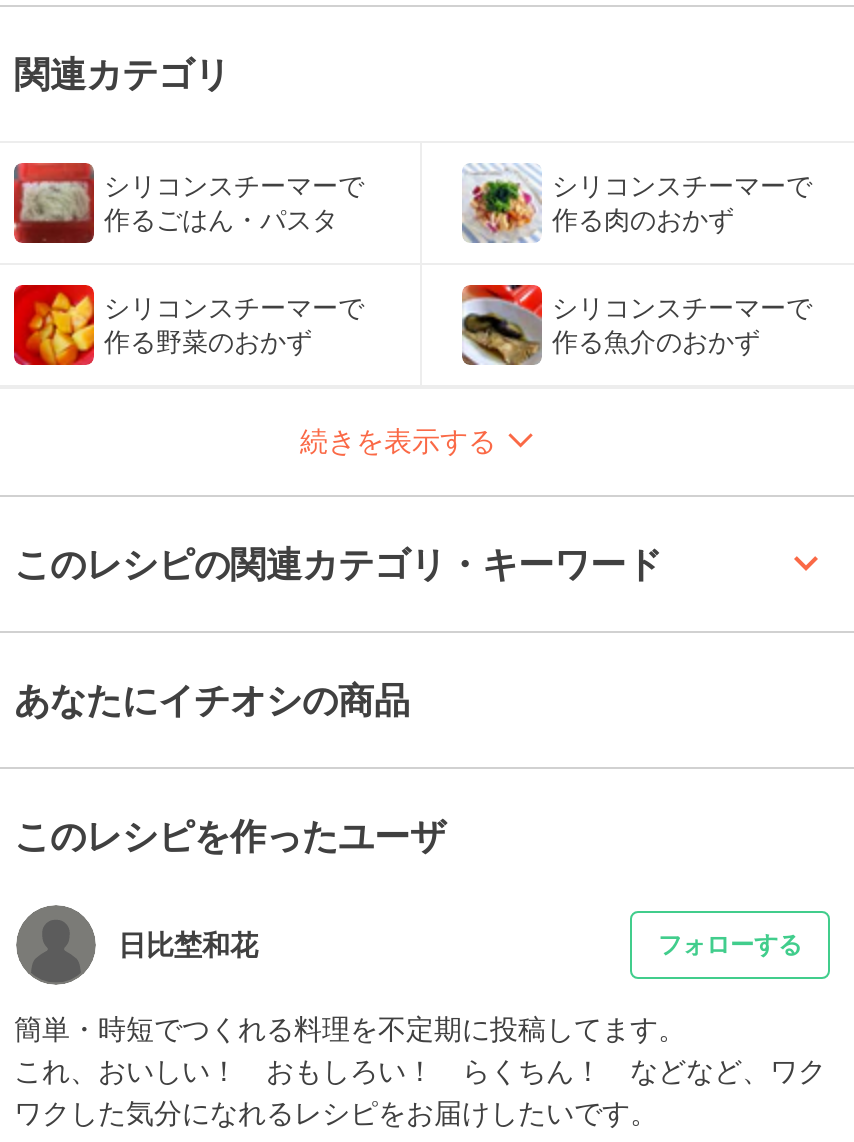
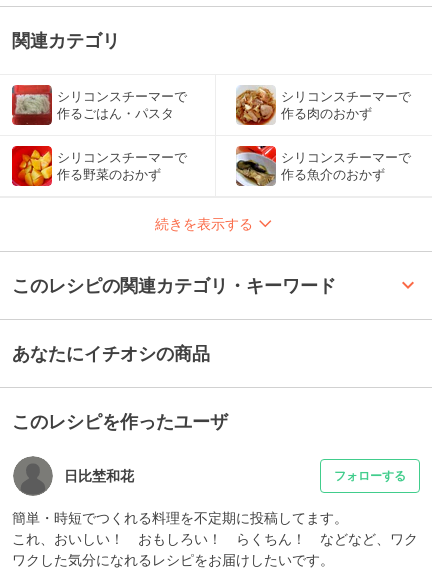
[460,167,542,245] [image] -> [235,86,277,126] [image]

